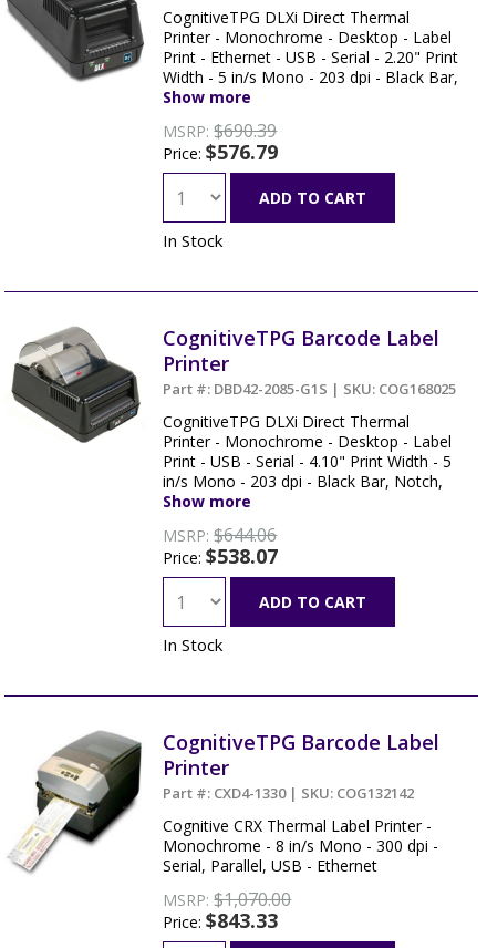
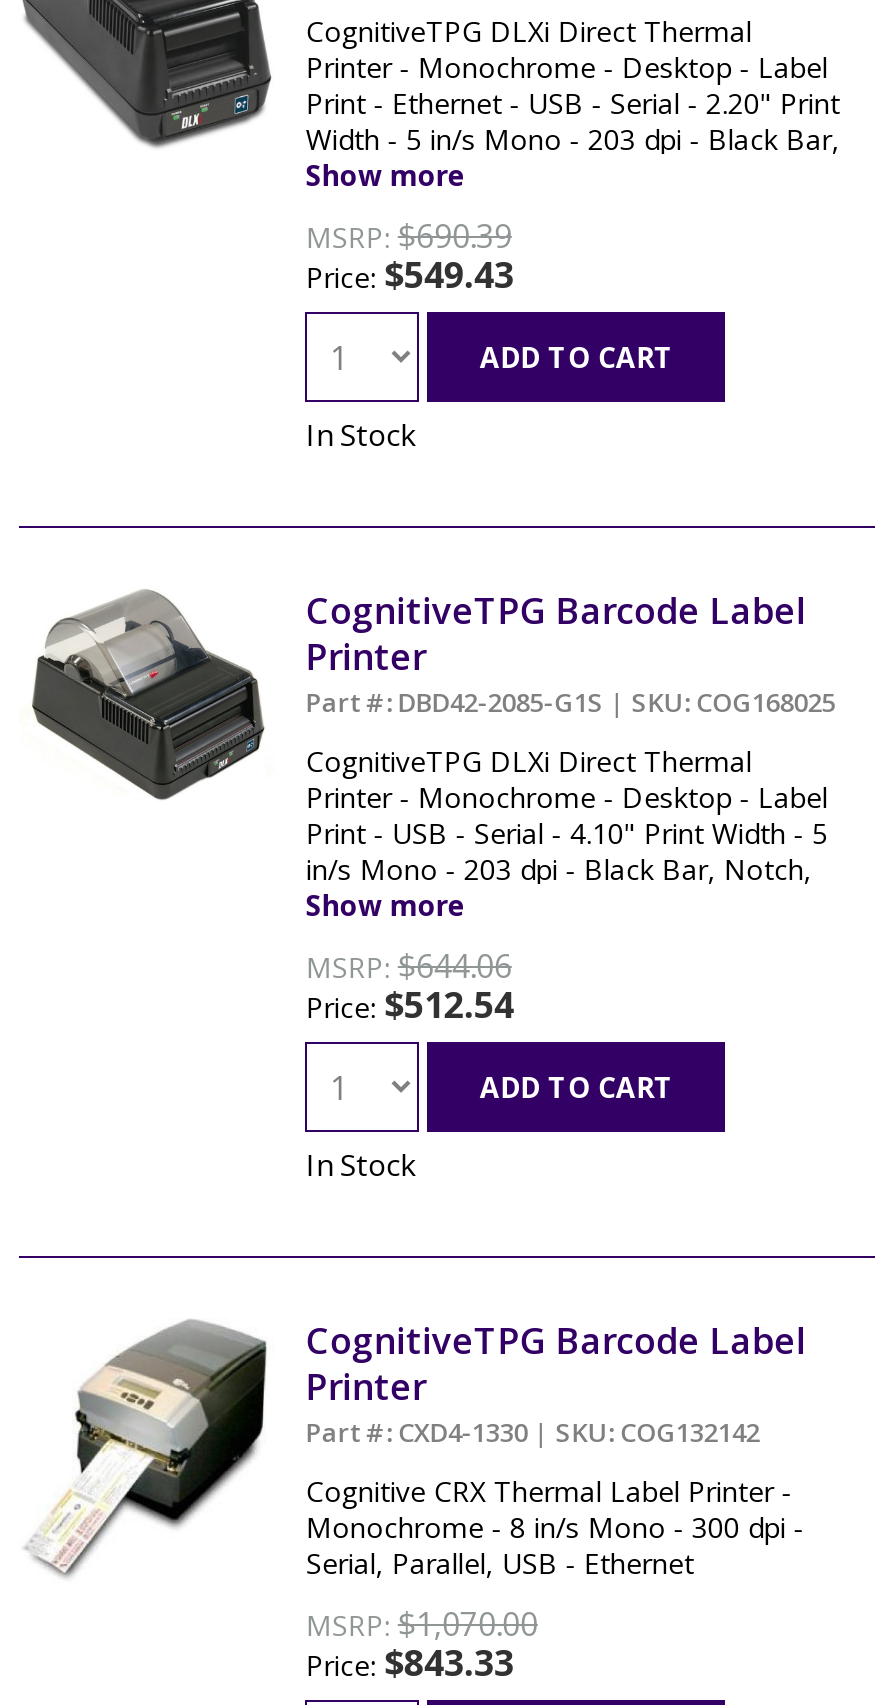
[163,138,278,165] Price: $576.79 -> [306,250,514,298] Price: $549.43
[163,543,278,569] Price: $538.07 -> [306,980,514,1028] Price: $512.54

